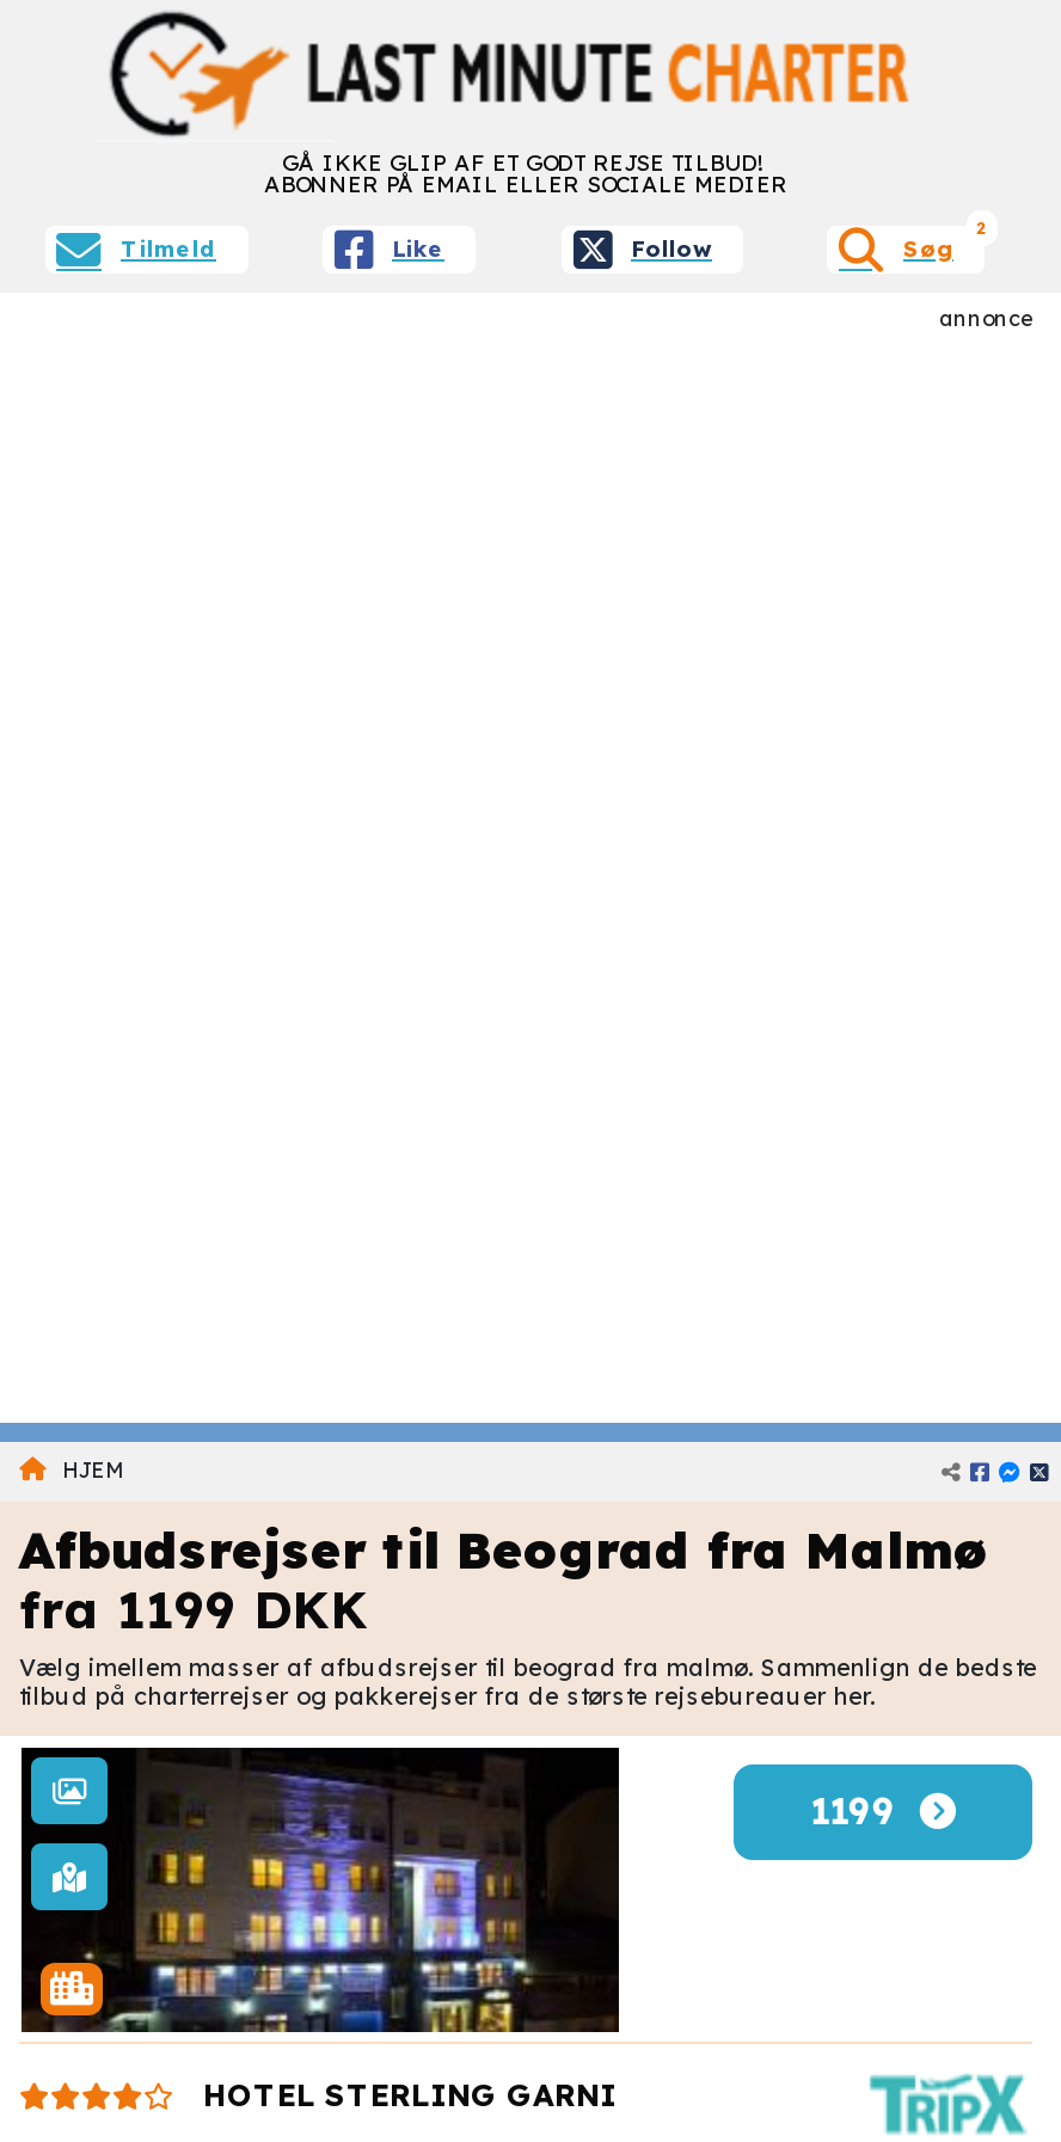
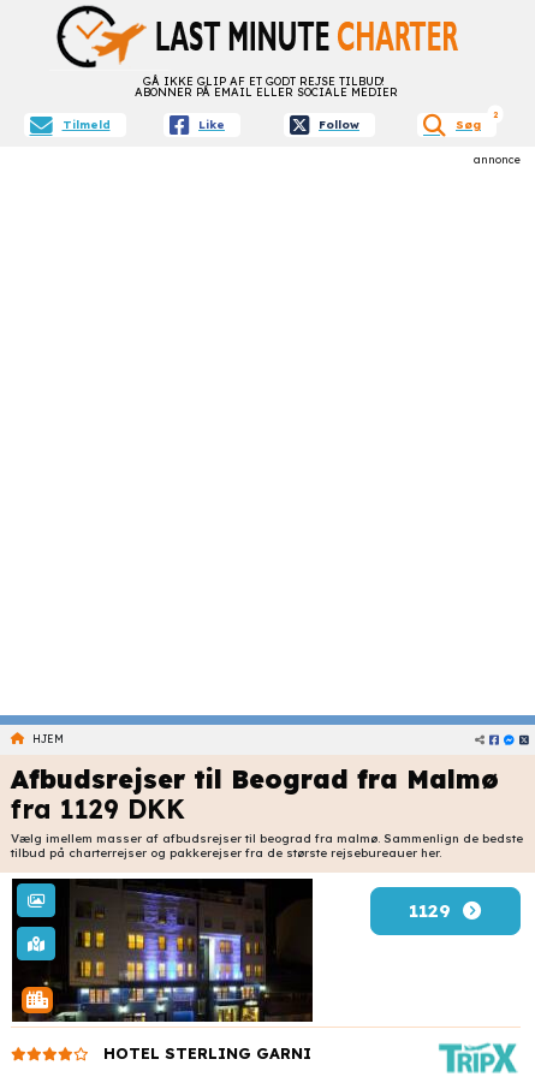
[19,1579,368,1641] fra 1199 DKK -> [11,794,185,825] fra 1129 DKK
[810,1789,920,1835] 1199 -> [409,900,463,922] 1129

